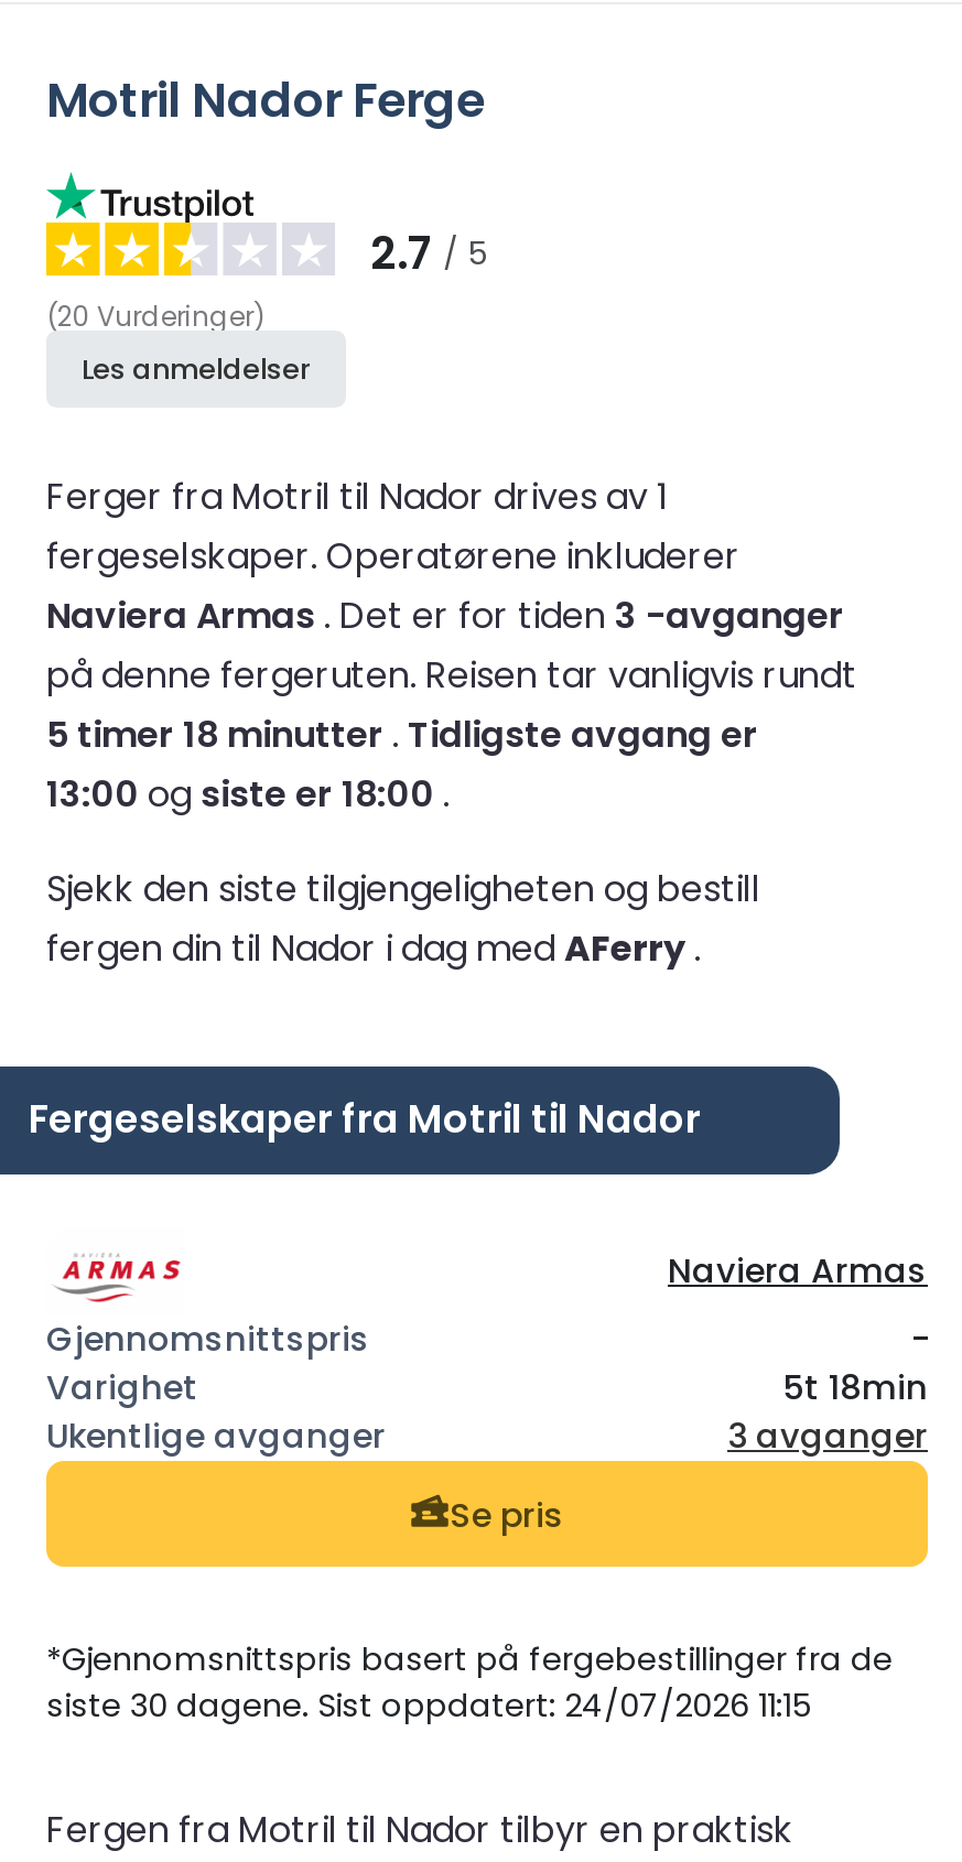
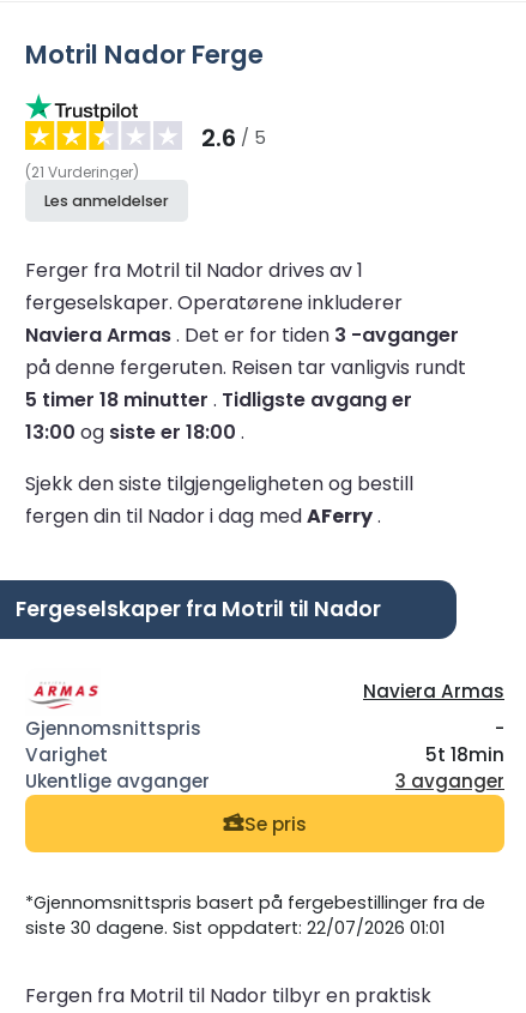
[370,222,489,284] 2.7 / 5 -> [201,121,266,155] 2.6 / 5
[46,297,264,334] (20 Vurderinger) -> [25,161,139,182] (21 Vurderinger)
[46,1684,813,1728] siste 30 dagene. Sist oppdatert: 24/07/2026 11:15 -> [25,916,445,940] siste 30 dagene. Sist oppdatert: 22/07/2026 01:01

